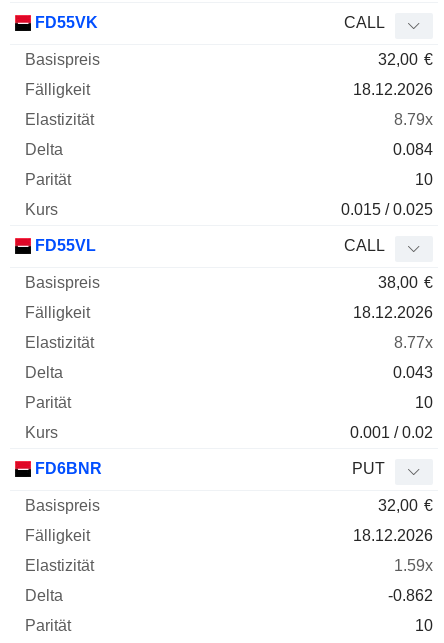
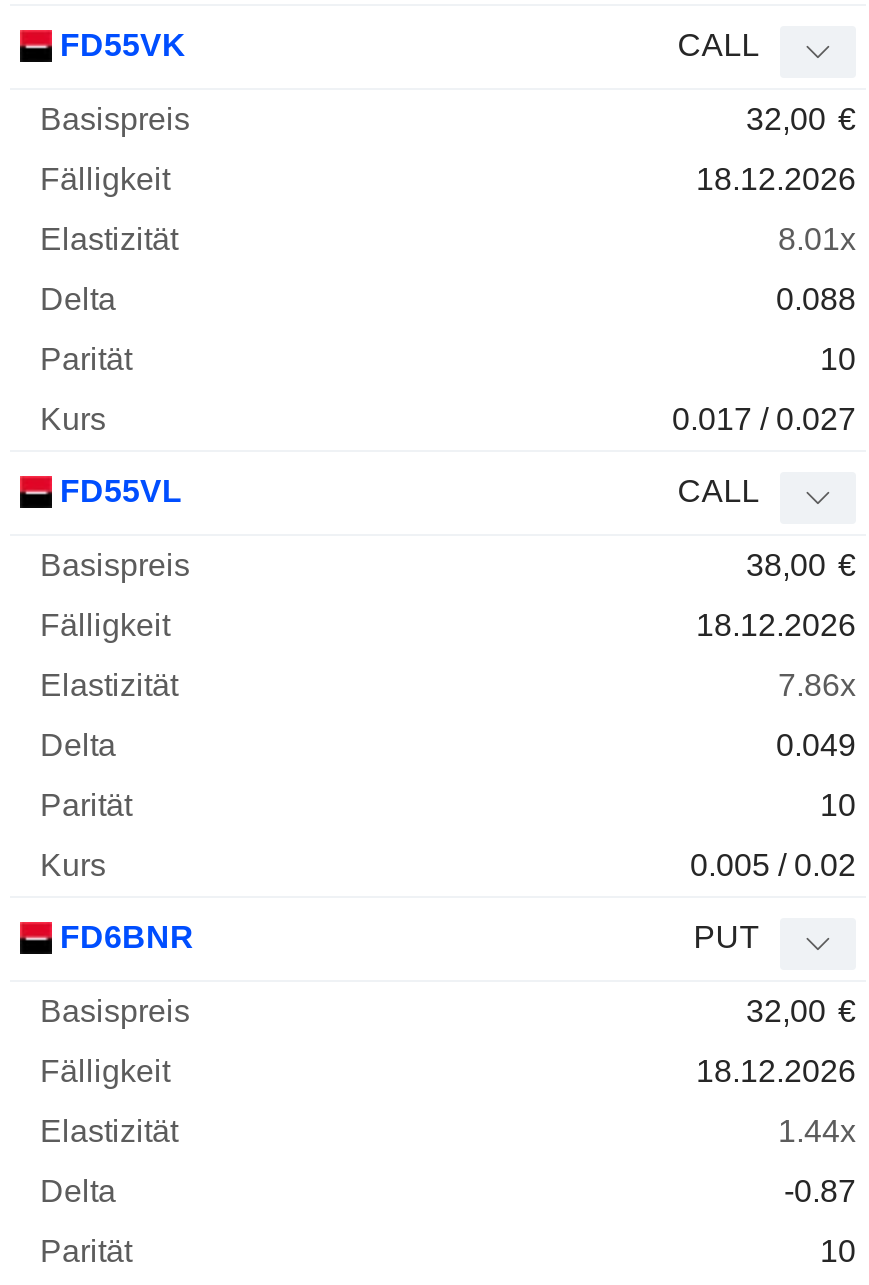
[394,111,433,128] 8.79x -> [778,222,856,256] 8.01x
[393,141,433,158] 0.084 -> [776,282,856,316] 0.088
[341,201,433,218] 0.015 / 0.025 -> [672,402,856,436] 0.017 / 0.027
[394,334,433,351] 8.77x -> [778,668,856,702] 7.86x
[393,364,433,381] 0.043 -> [776,728,856,762] 0.049
[350,424,433,441] 0.001 / 0.02 -> [690,848,856,882] 0.005 / 0.02
[394,557,433,574] 1.59x -> [778,1114,856,1148] 1.44x
[388,587,433,604] -0.862 -> [784,1174,856,1208] -0.87

